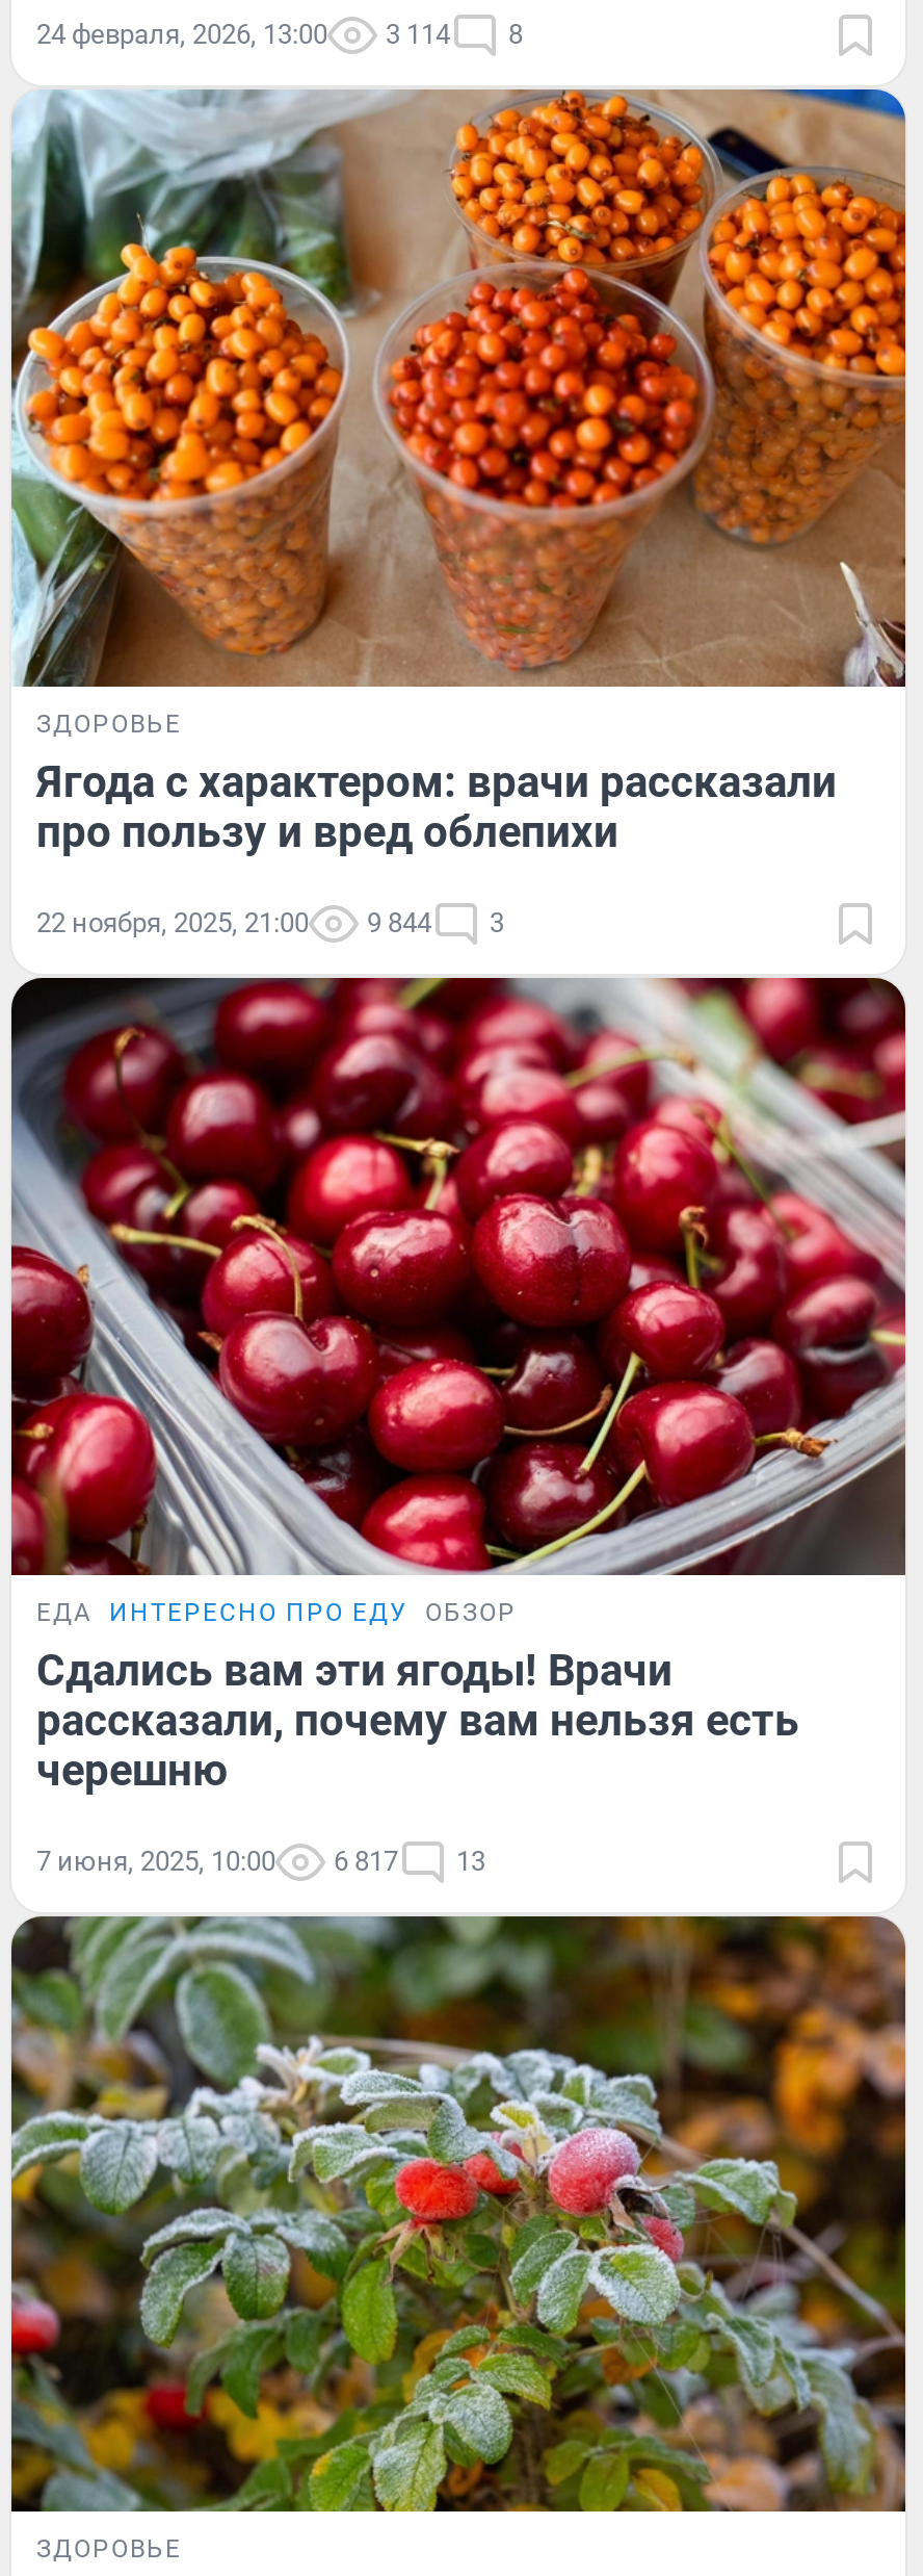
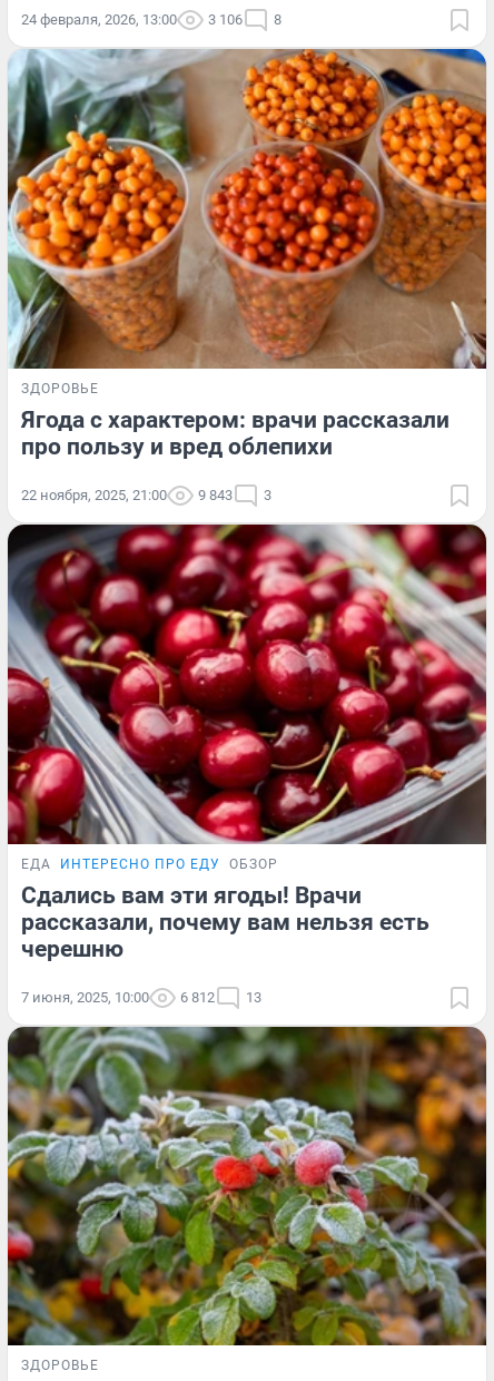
[36,19,523,51] 24 февраля, 2026, 13:00 3 114 8 -> [21,11,281,28] 24 февраля, 2026, 13:00 3 106 8
[36,907,504,938] 22 ноября, 2025, 21:00 9 844 3 -> [21,487,271,503] 22 ноября, 2025, 21:00 9 843 3
[36,1845,485,1876] 7 июня, 2025, 10:00 6 817 13 -> [21,989,261,1005] 7 июня, 2025, 10:00 6 812 13

